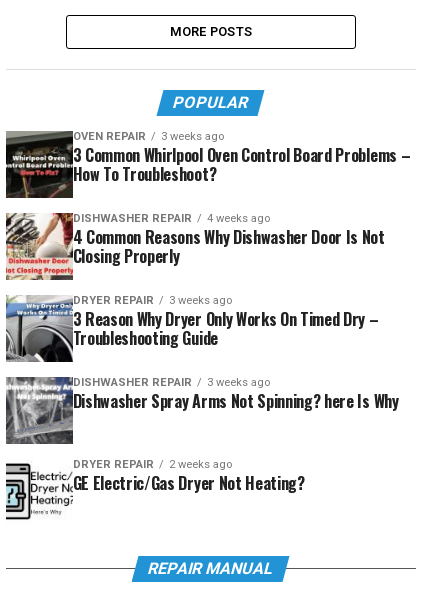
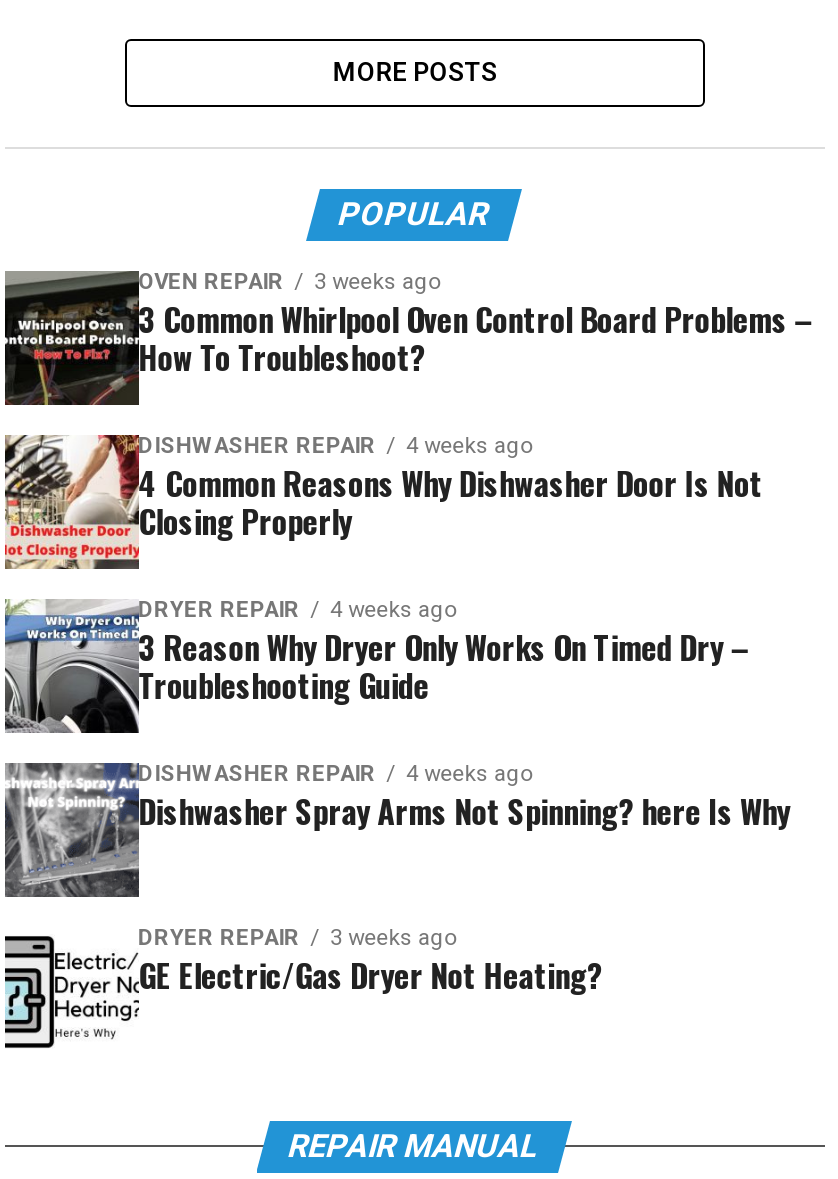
[73,294,232,307] DRYER REPAIR 3 weeks ago -> [138,597,456,623] DRYER REPAIR 4 weeks ago
[73,376,270,389] DISHWASHER REPAIR 3 weeks ago -> [138,761,532,787] DISHWASHER REPAIR 4 weeks ago
[73,458,232,471] DRYER REPAIR 2 weeks ago -> [138,925,456,951] DRYER REPAIR 3 weeks ago

